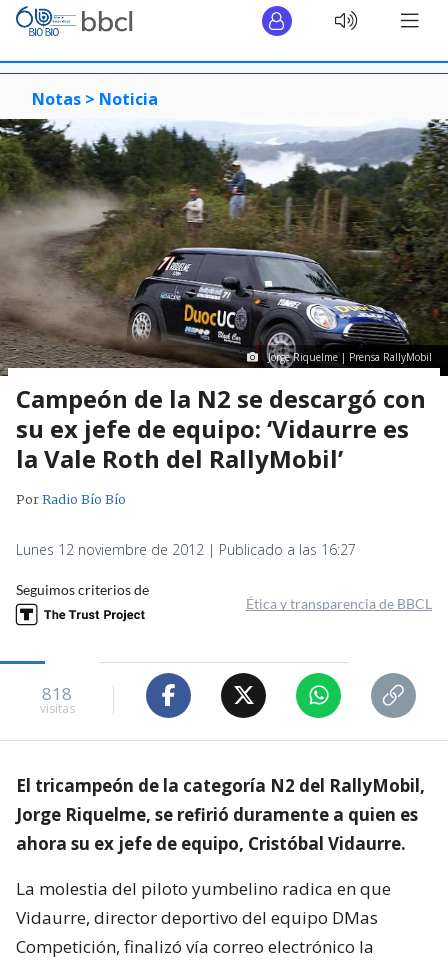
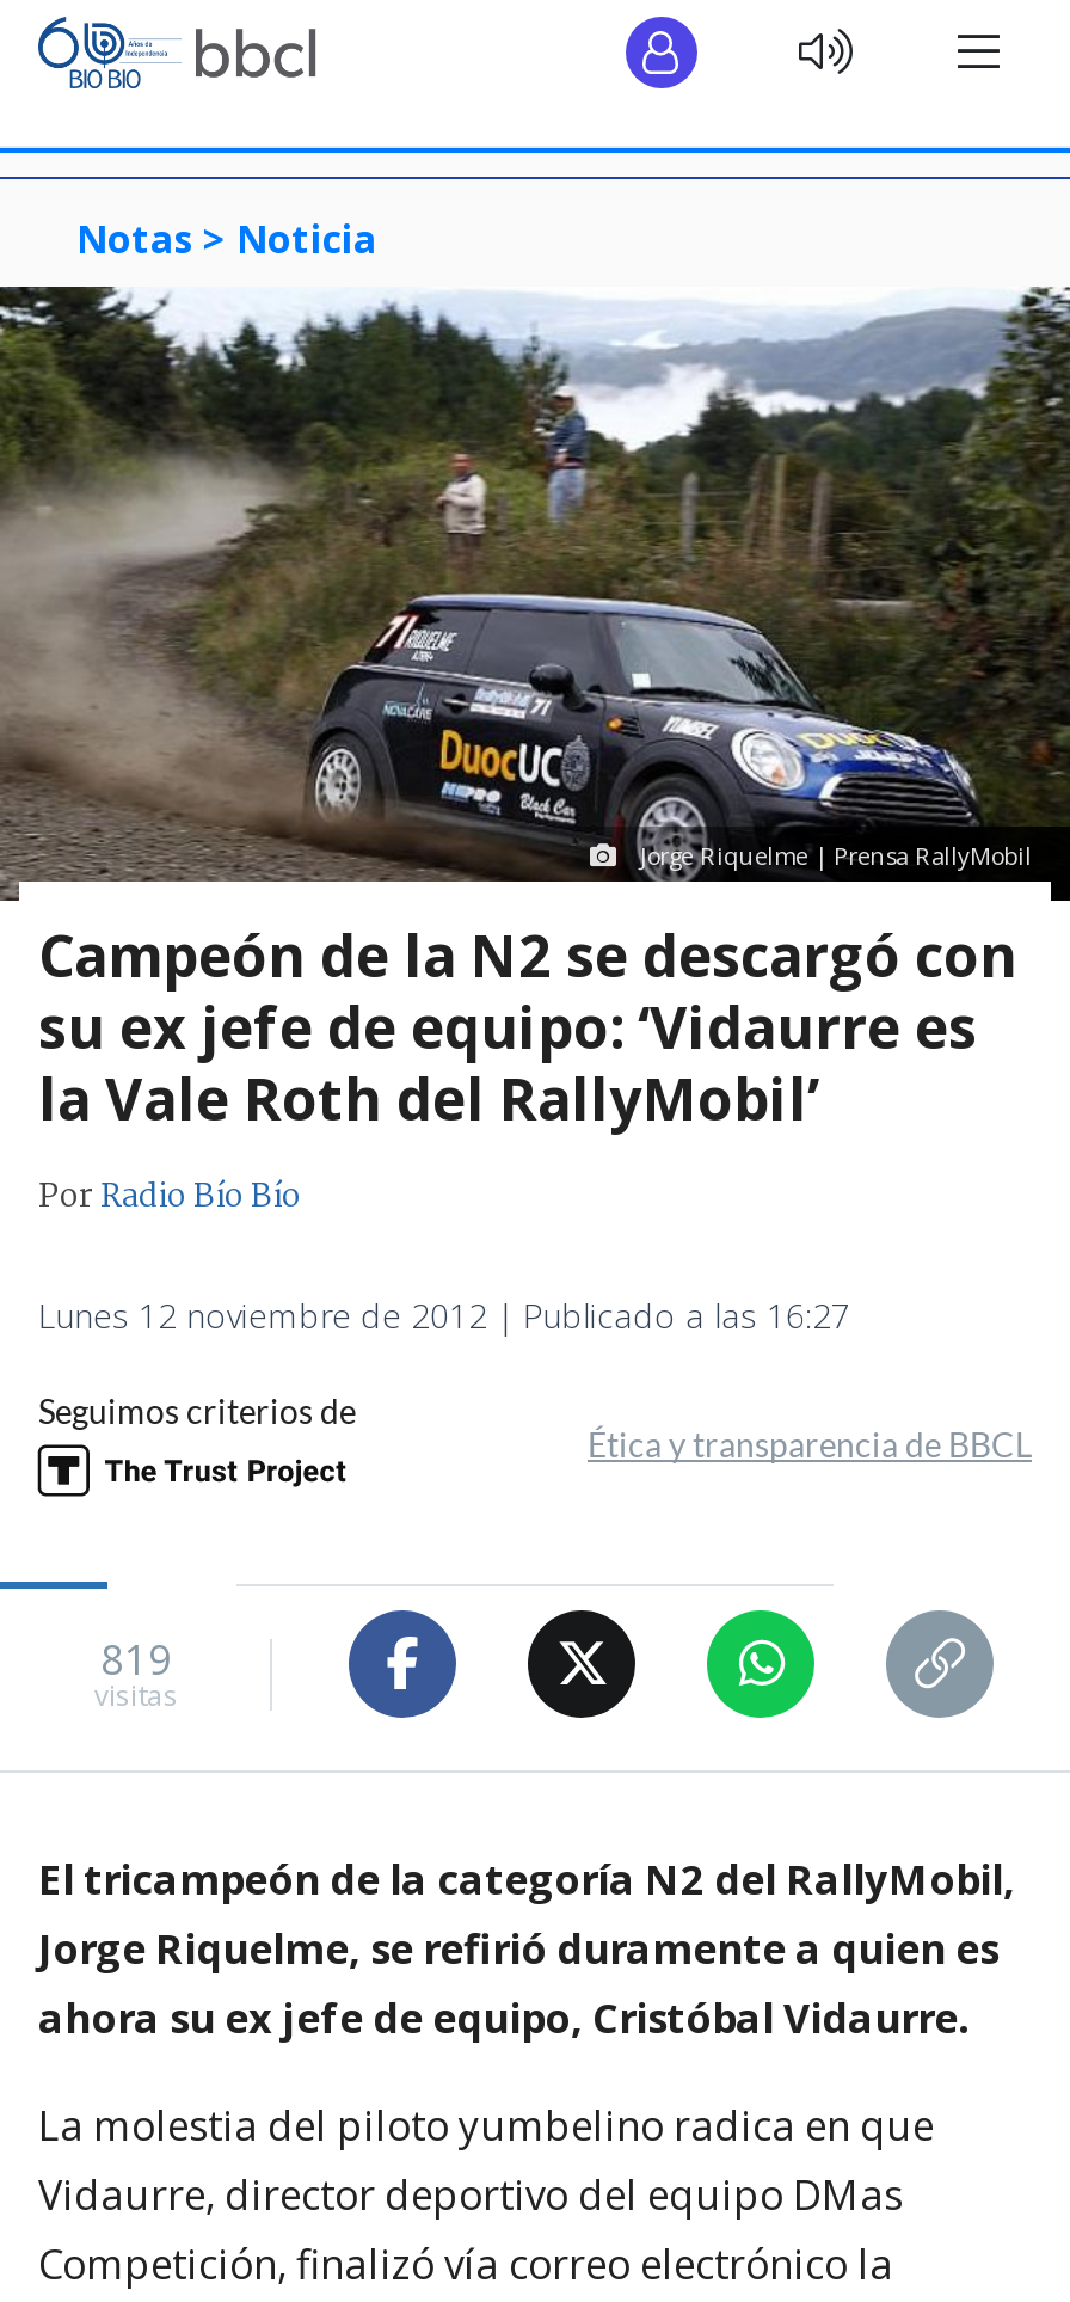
[42,682,72,705] 818 -> [100,1633,172,1687] 819

